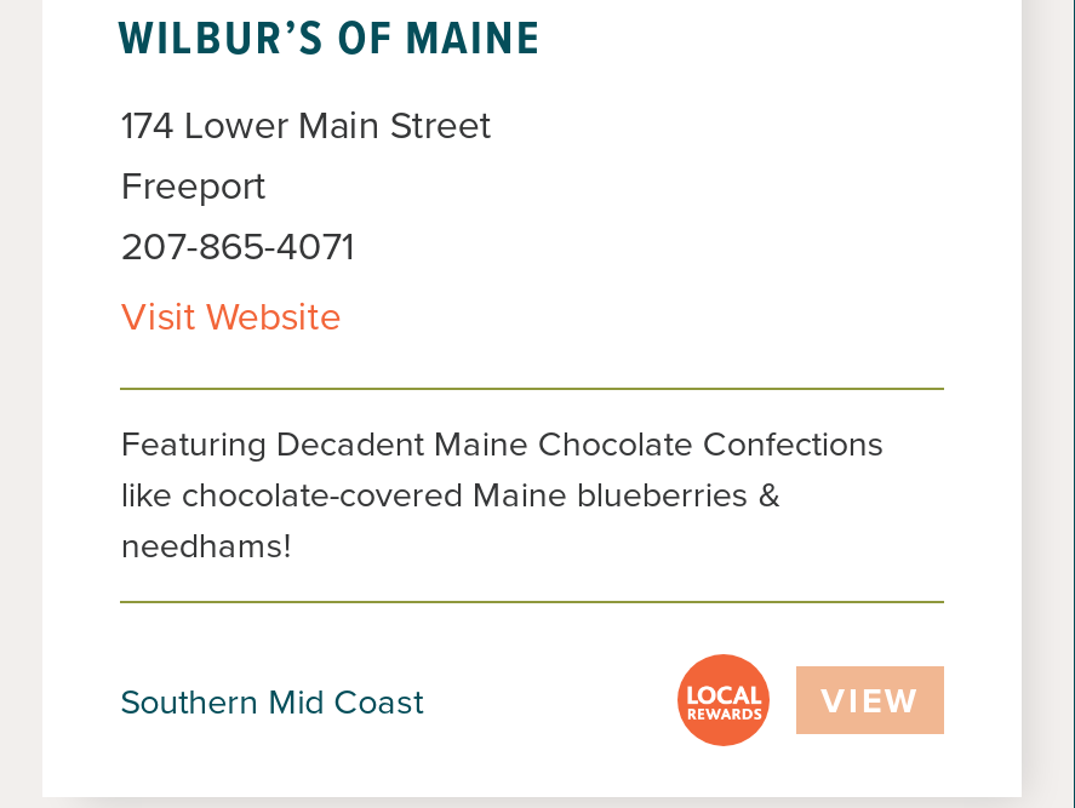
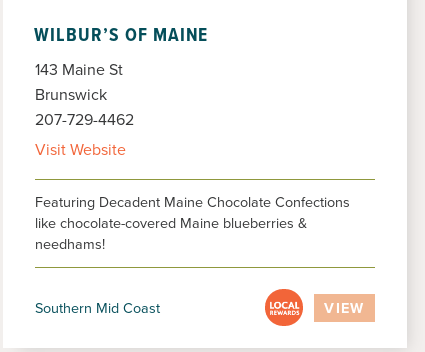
[121,101,492,271] 174 Lower Main Street | Freeport | 207-865-4071 -> [35,60,134,130] 143 Maine St | Brunswick | 207-729-4462

